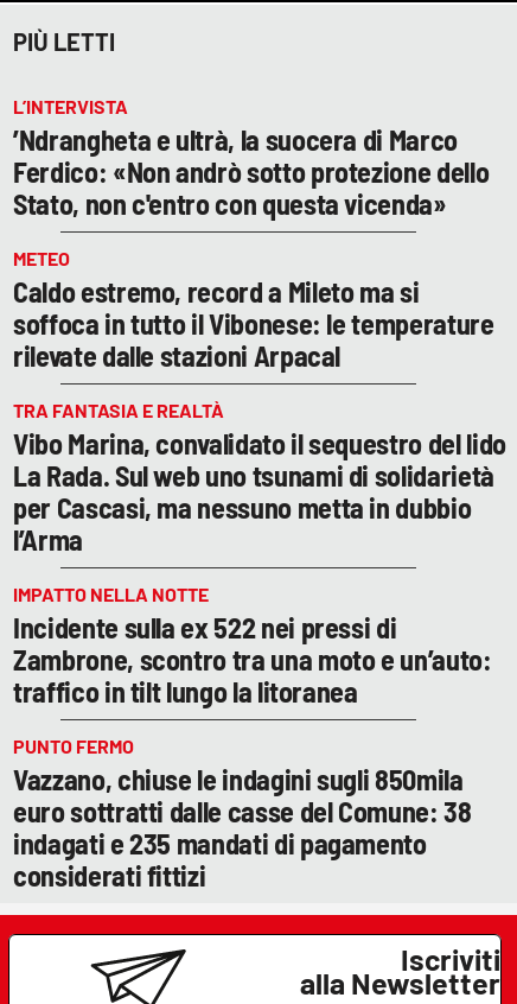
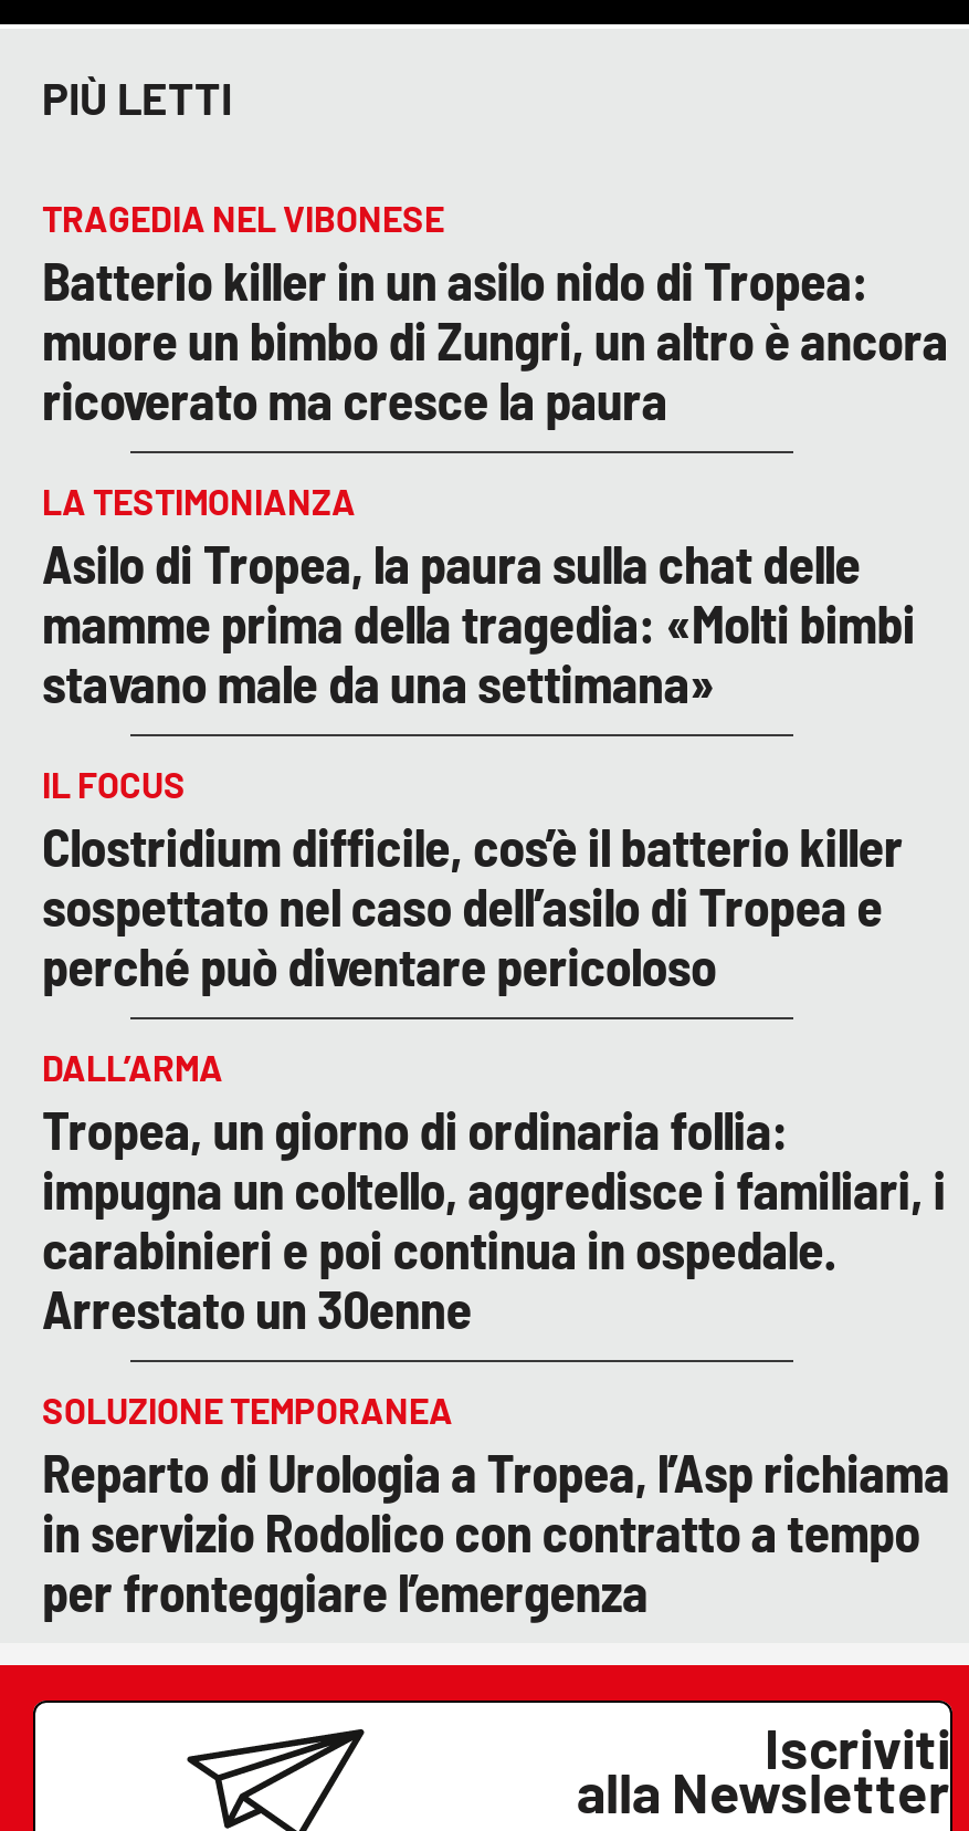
[13,94,489,220] L’INTERVISTA | ’Ndrangheta e ultrà, la suocera di Marco | Ferdico: «Non andrò sotto protezione dello | Stato, non c'entro con questa vicenda» -> [42,196,948,430] TRAGEDIA NEL VIBONESE | Batterio killer in un asilo nido di Tropea: | muore un bimbo di Zungri, un altro è ancora | ricoverato ma cresce la paura
[13,246,494,372] METEO | Caldo estremo, record a Mileto ma si | soffoca in tutto il Vibonese: le temperature | rilevate dalle stazioni Arpacal -> [42,479,915,713] LA TESTIMONIANZA | Asilo di Tropea, la paura sulla chat delle | mamme prima della tragedia: «Molti bimbi | stavano male da una settimana»
[13,398,506,556] TRA FANTASIA E REALTÀ | Vibo Marina, convalidato il sequestro del lido | La Rada. Sul web uno tsunami di solidarietà | per Cascasi, ma nessuno metta in dubbio | l’Arma -> [42,762,903,996] IL FOCUS | Clostridium difficile, cos’è il batterio killer | sospettato nel caso dell’asilo di Tropea e | perché può diventare pericoloso
[13,582,492,708] IMPATTO NELLA NOTTE | Incidente sulla ex 522 nei pressi di | Zambrone, scontro tra una moto e un’auto: | traffico in tilt lungo la litoranea -> [42,1045,946,1339] DALL’ARMA | Tropea, un giorno di ordinaria follia: | impugna un coltello, aggredisce i familiari, i | carabinieri e poi continua in ospedale. | Arrestato un 30enne
[13,734,472,892] PUNTO FERMO | Vazzano, chiuse le indagini sugli 850mila | euro sottratti dalle casse del Comune: 38 | indagati e 235 mandati di pagamento | considerati fittizi -> [42,1388,949,1622] SOLUZIONE TEMPORANEA | Reparto di Urologia a Tropea, l’Asp richiama | in servizio Rodolico con contratto a tempo | per fronteggiare l’emergenza

